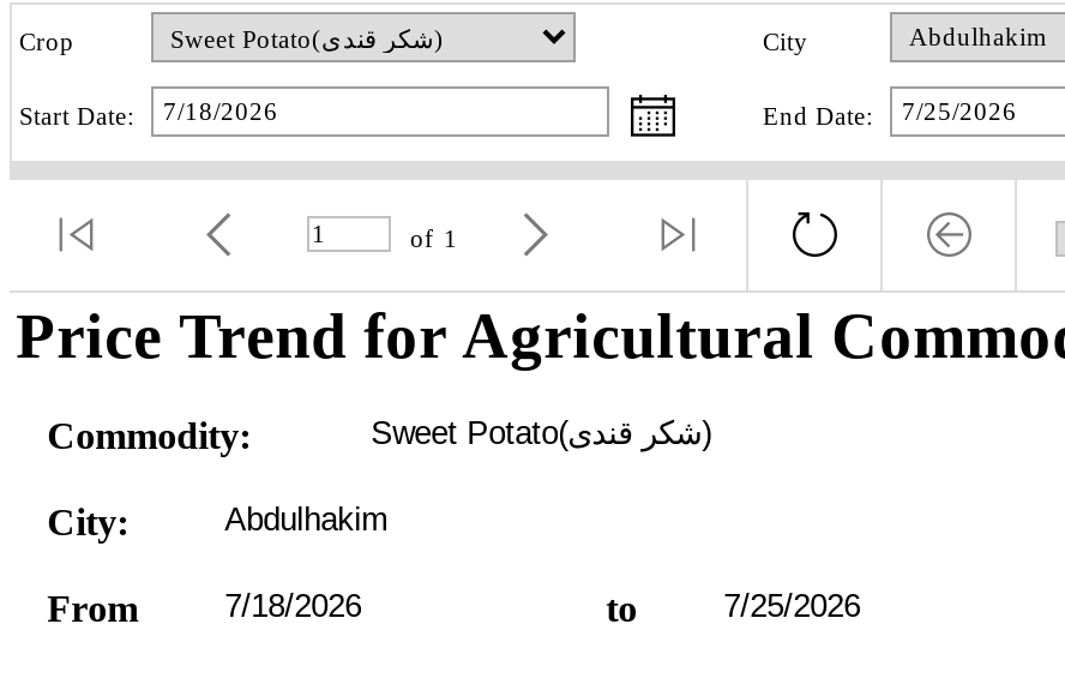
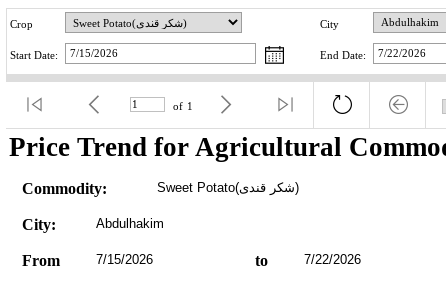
[225,587,361,623] 7/18/2026 -> [96,252,153,267] 7/15/2026
[724,587,860,623] 7/25/2026 -> [304,252,361,267] 7/22/2026

